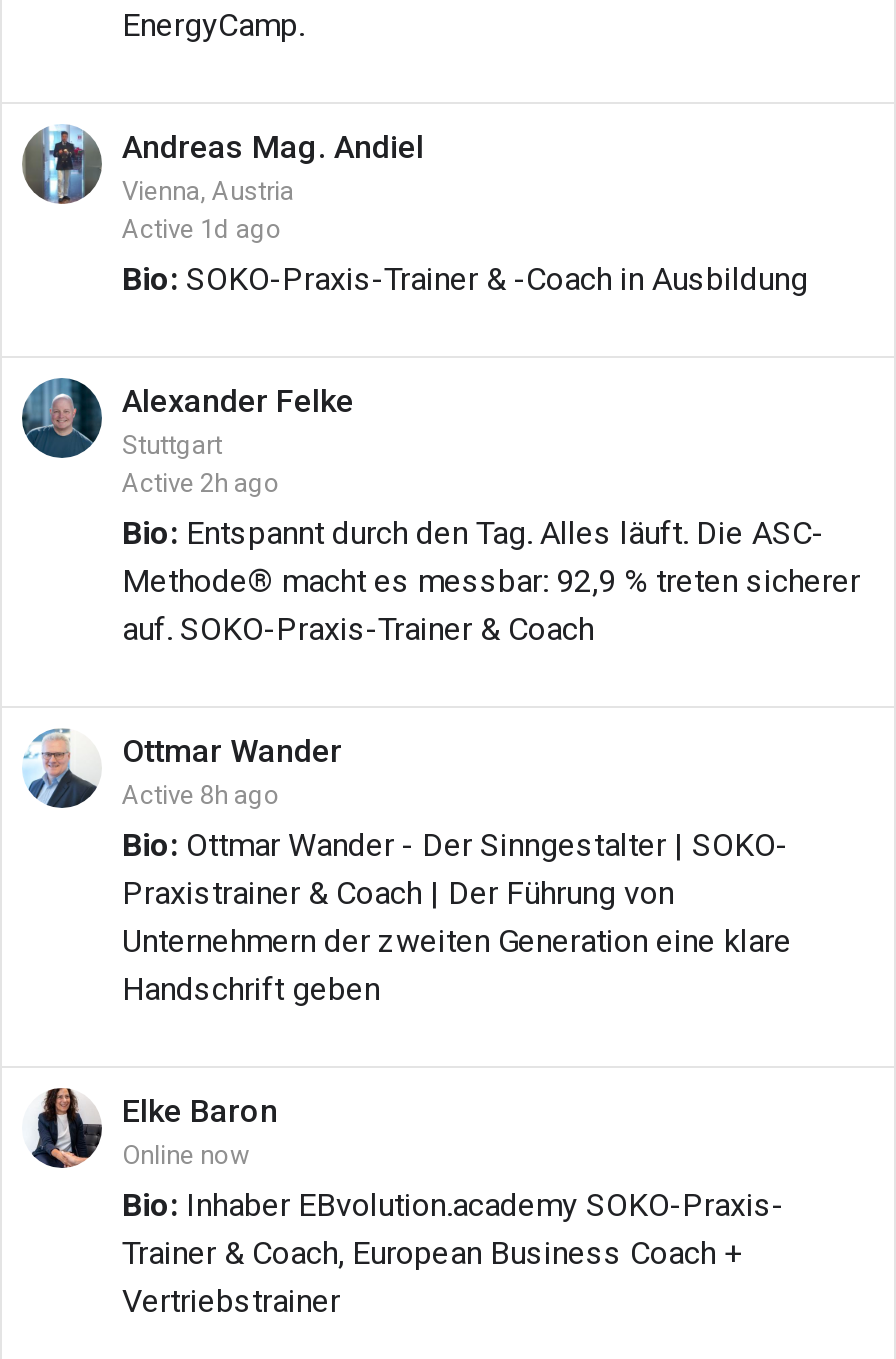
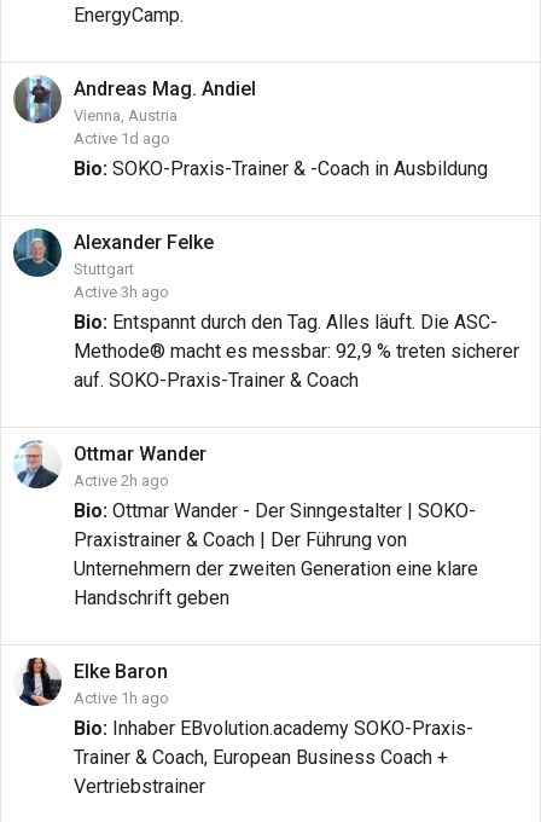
[122,468,280,498] Active 2h ago -> [74,283,169,301] Active 3h ago
[122,780,280,810] Active 8h ago -> [74,471,169,490] Active 2h ago
[122,1140,250,1170] Online now -> [74,689,169,707] Active 1h ago

